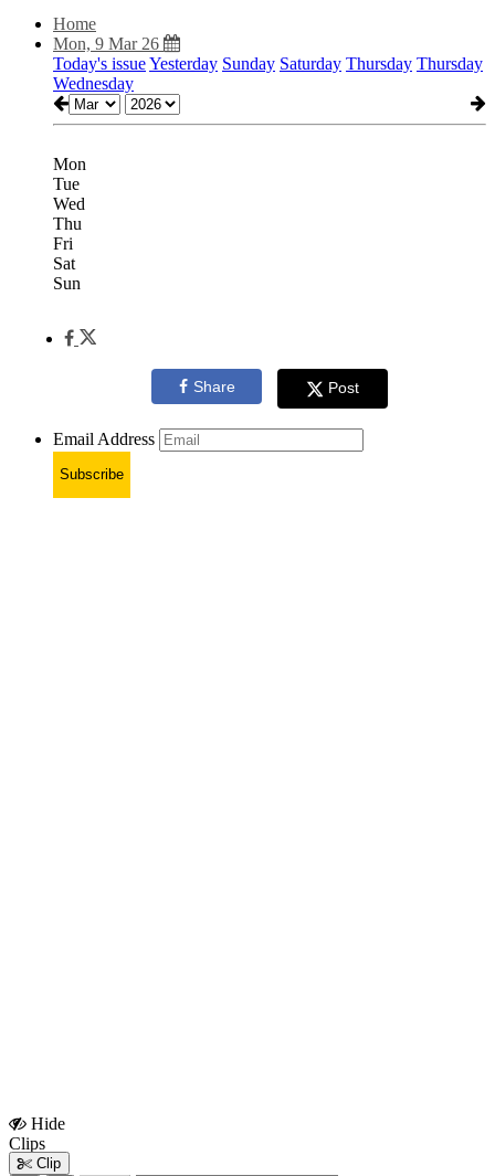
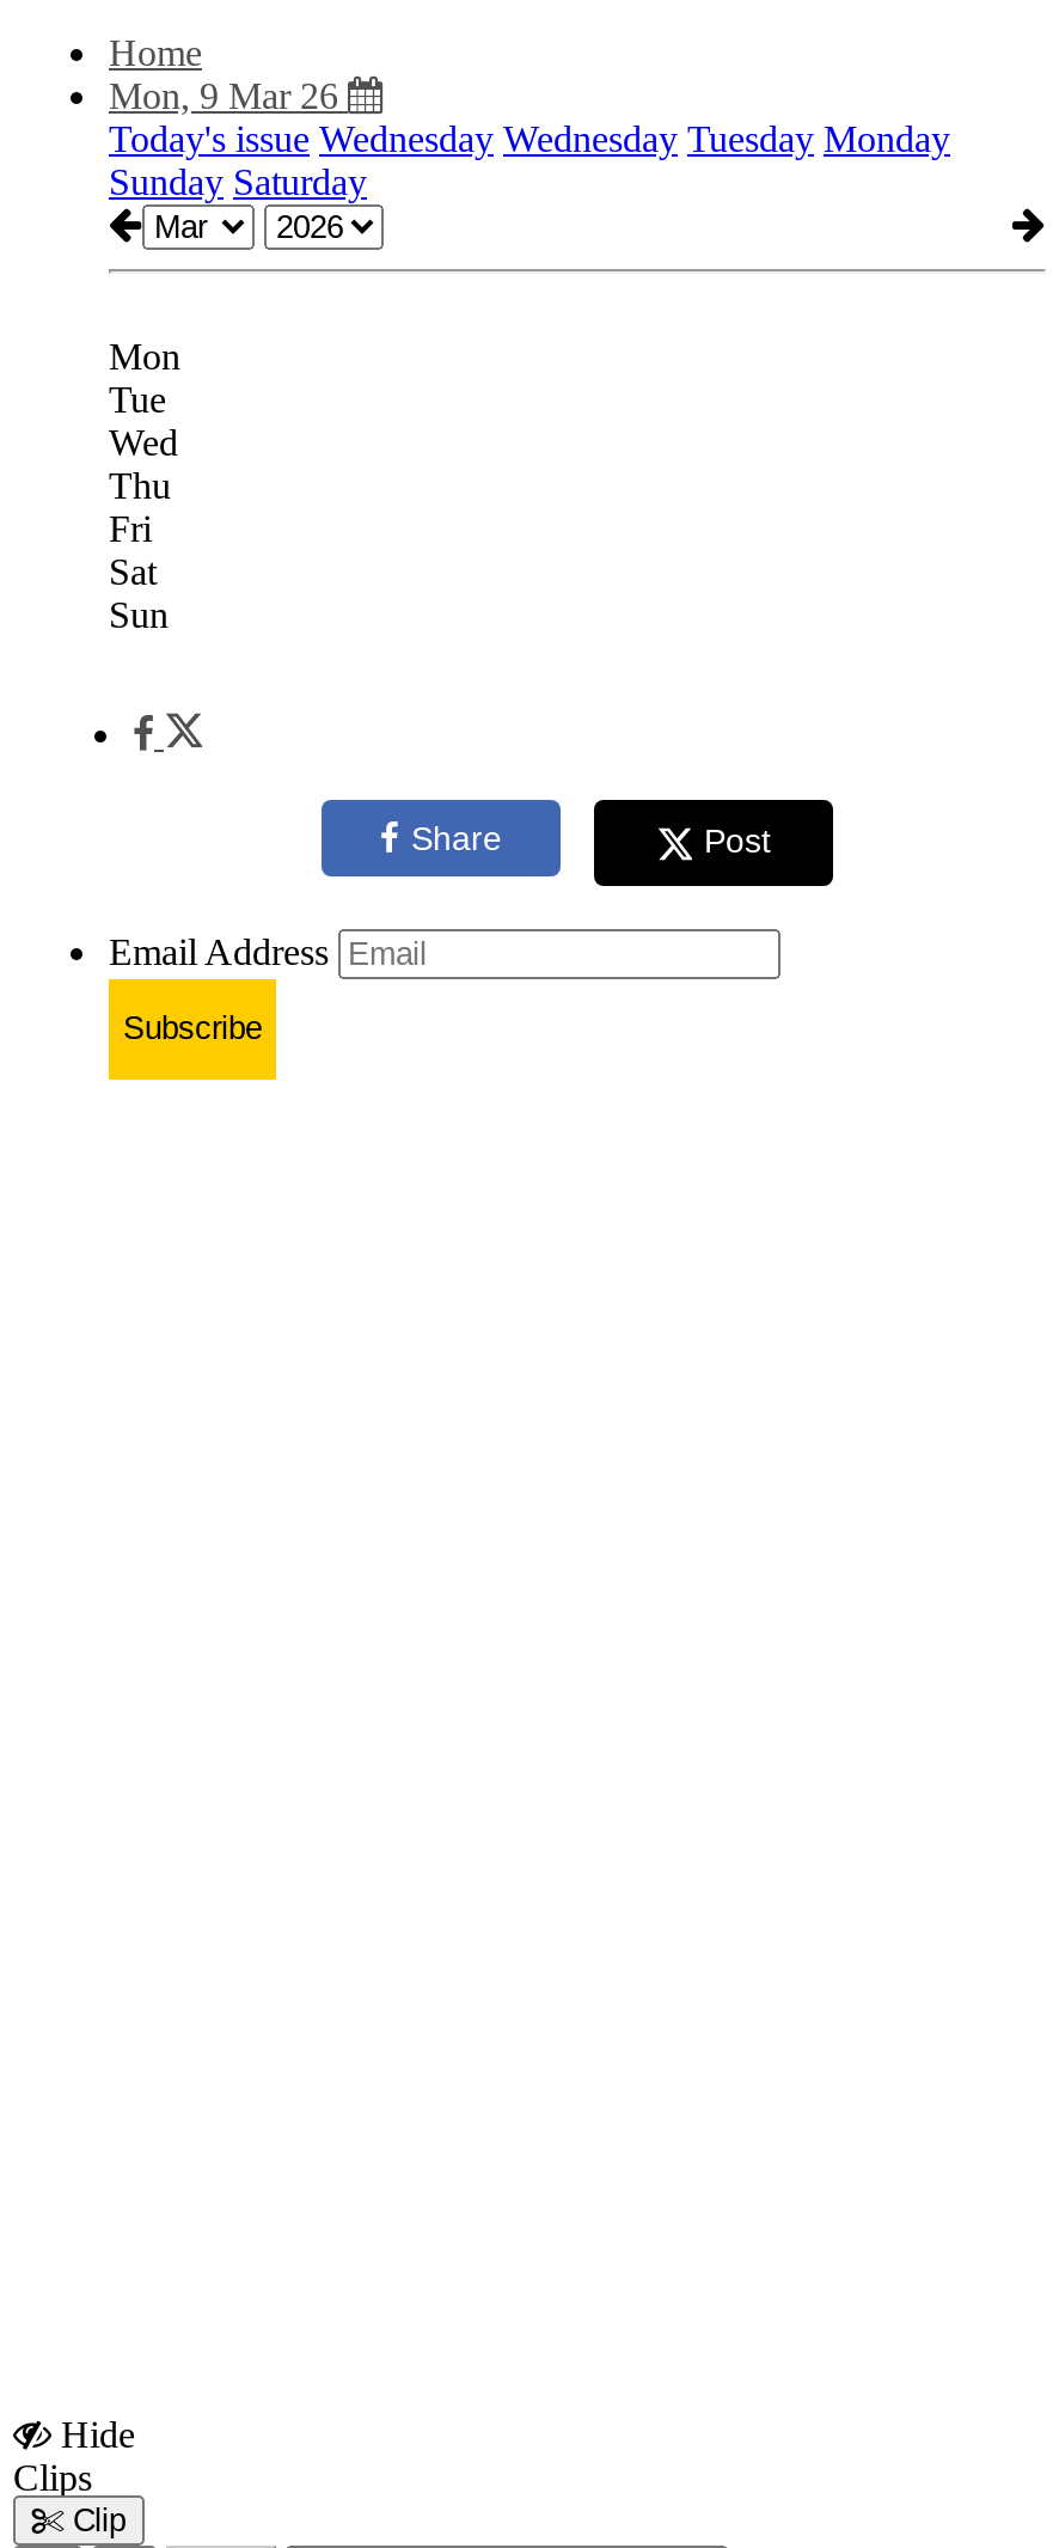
[53,54,483,93] Today's issue Yesterday Sunday Saturday Thursday Thursday | Wednesday -> [109,118,950,202] Today's issue Wednesday Wednesday Tuesday Monday | Sunday Saturday

